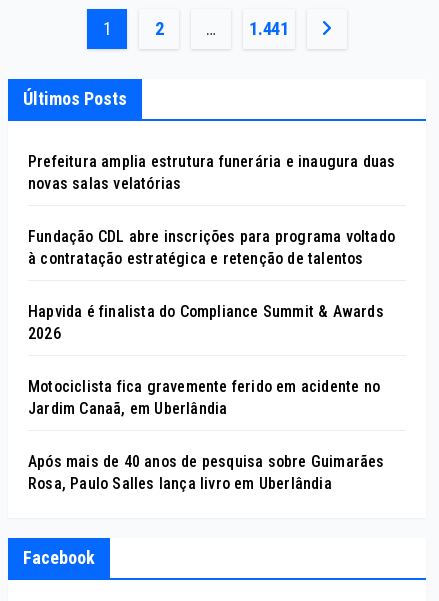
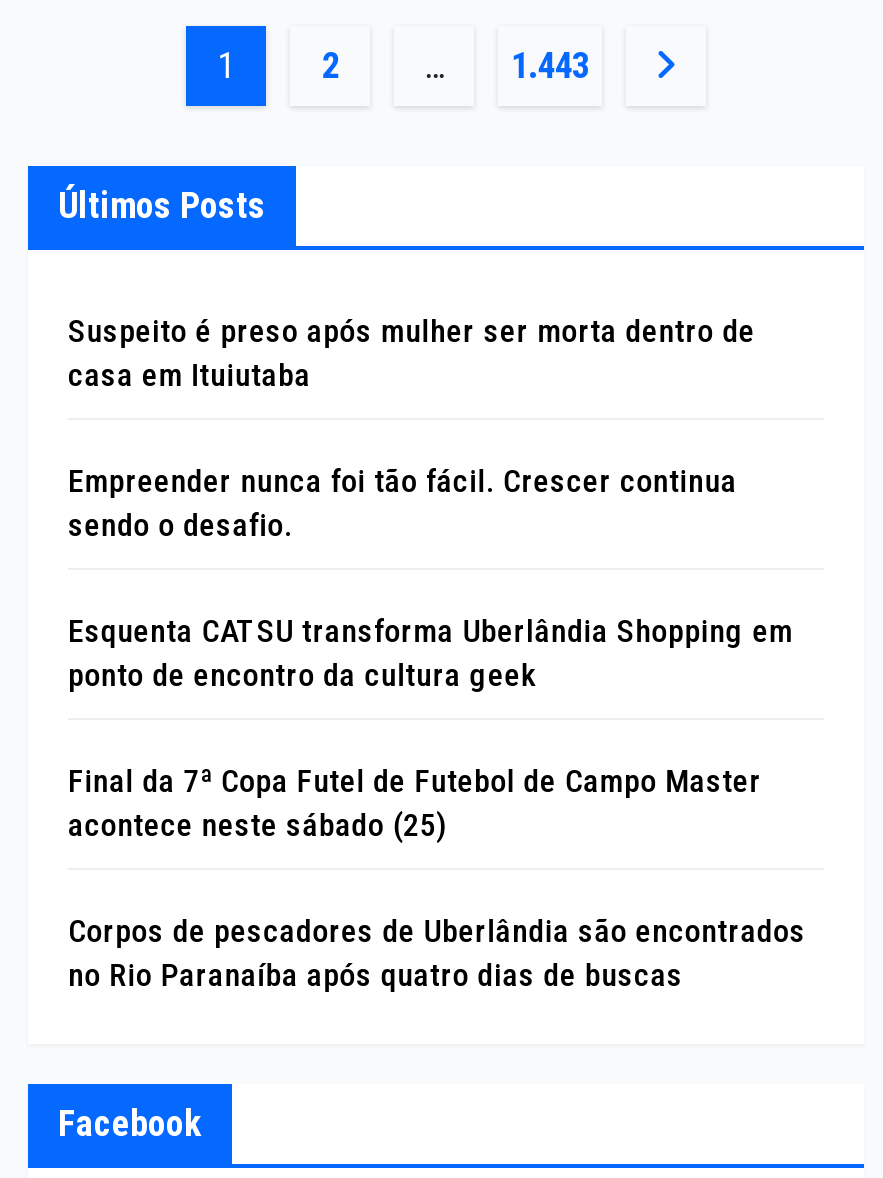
[249,18,289,39] 1.441 -> [511,45,589,87] 1.443
[28,152,396,193] Prefeitura amplia estrutura funerária e inaugura duas | novas salas velatórias -> [68,313,755,395] Suspeito é preso após mulher ser morta dentro de | casa em Ituiutaba
[28,227,395,268] Fundação CDL abre inscrições para programa voltado | à contratação estratégica e retenção de talentos -> [68,463,737,545] Empreender nunca foi tão fácil. Crescer continua | sendo o desafio.
[28,302,384,343] Hapvida é finalista do Compliance Summit & Awards | 2026 -> [68,613,793,695] Esquenta CATSU transforma Uberlândia Shopping em | ponto de encontro da cultura geek
[28,377,380,418] Motociclista fica gravemente ferido em acidente no | Jardim Canaã, em Uberlândia -> [68,763,762,845] Final da 7ª Copa Futel de Futebol de Campo Master | acontece neste sábado (25)
[28,452,385,493] Após mais de 40 anos de pesquisa sobre Guimarães | Rosa, Paulo Salles lança livro em Uberlândia -> [68,913,806,995] Corpos de pescadores de Uberlândia são encontrados | no Rio Paranaíba após quatro dias de buscas

